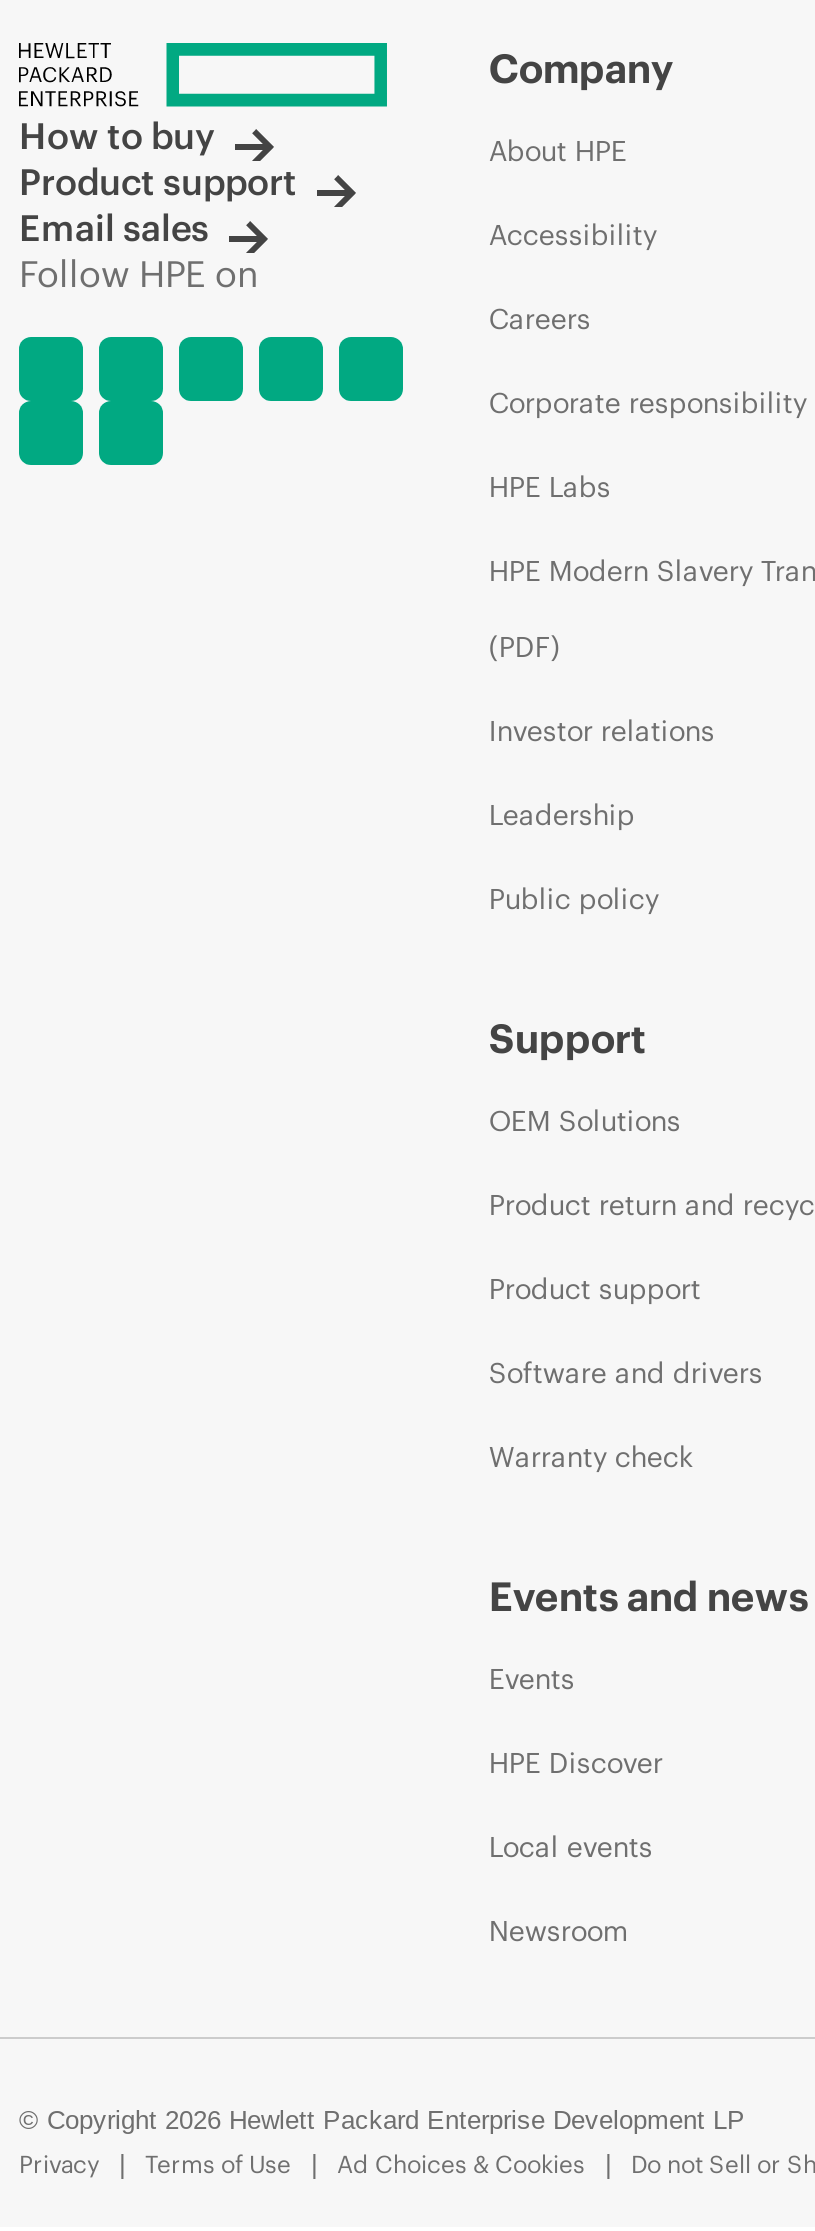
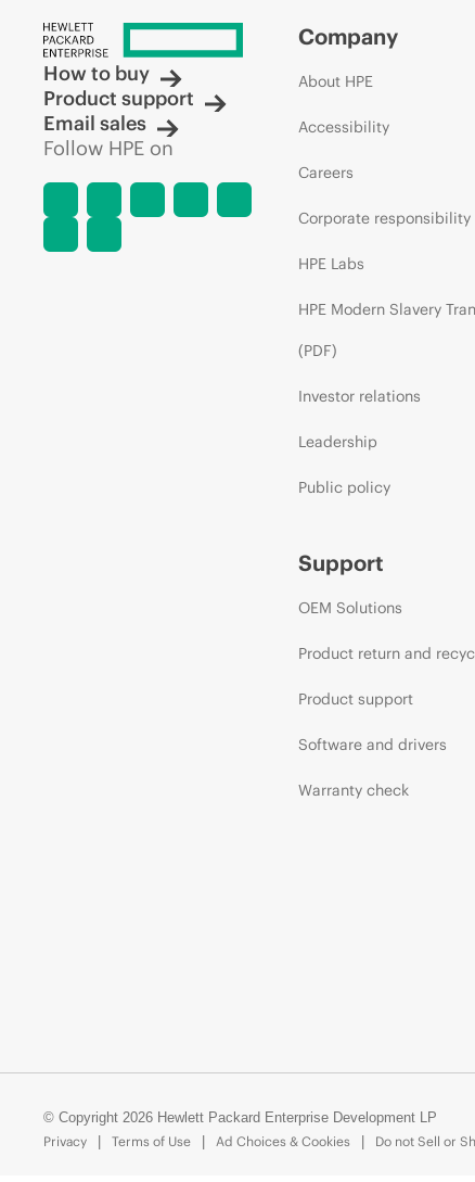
[489,1570,809,1948] Events and news | Events | HPE Discover | Local events | Newsroom -> none

